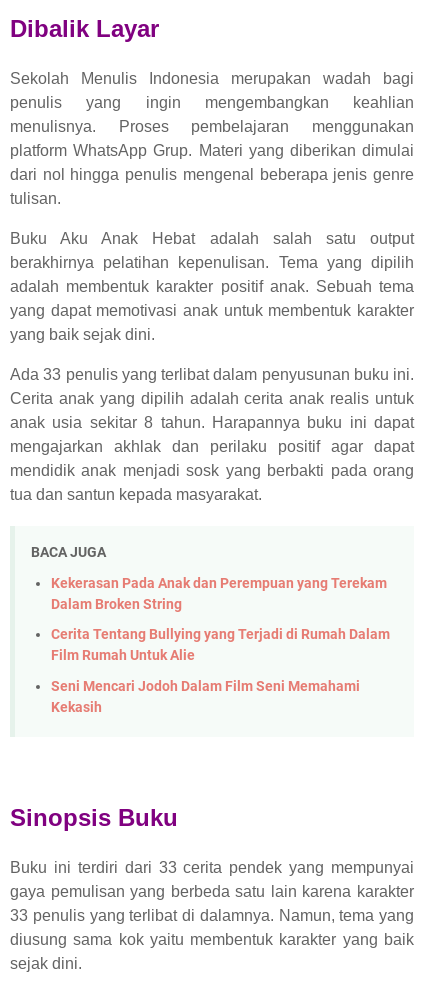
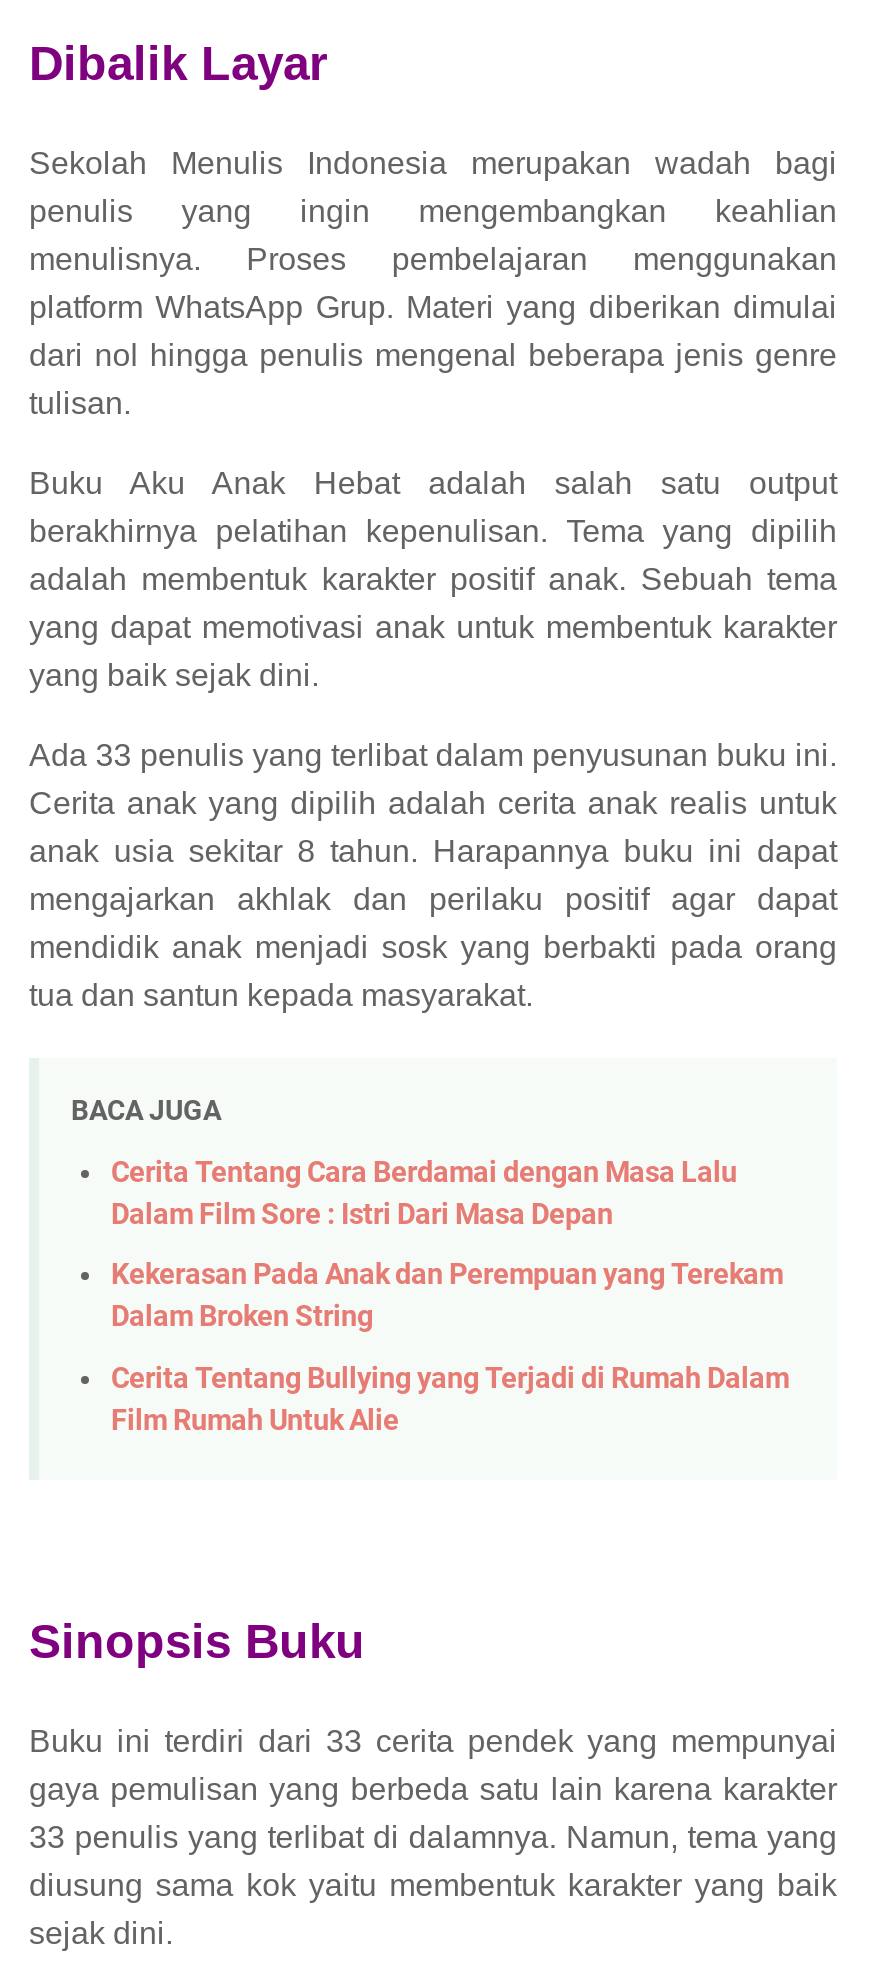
none -> [111,1155,737,1231] Cerita Tentang Cara Berdamai dengan Masa Lalu | Dalam Film Sore : Istri Dari Masa Depan
moved [51,574,390,664] -> [111,1258,789,1437]: Kekerasan Pada Anak dan Perempuan yang Terekam | Dalam Broken String | Cerita Tentang Bullying yang Terjadi di Rumah Dalam | Film Rumah Untuk Alie
[51,678,360,716] Seni Mencari Jodoh Dalam Film Seni Memahami | Kekasih -> none

